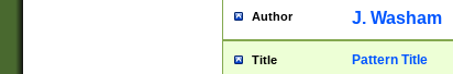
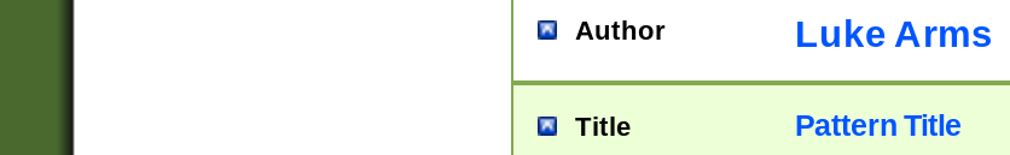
[351,9,441,27] J. Washam -> [795,12,993,53] Luke Arms

